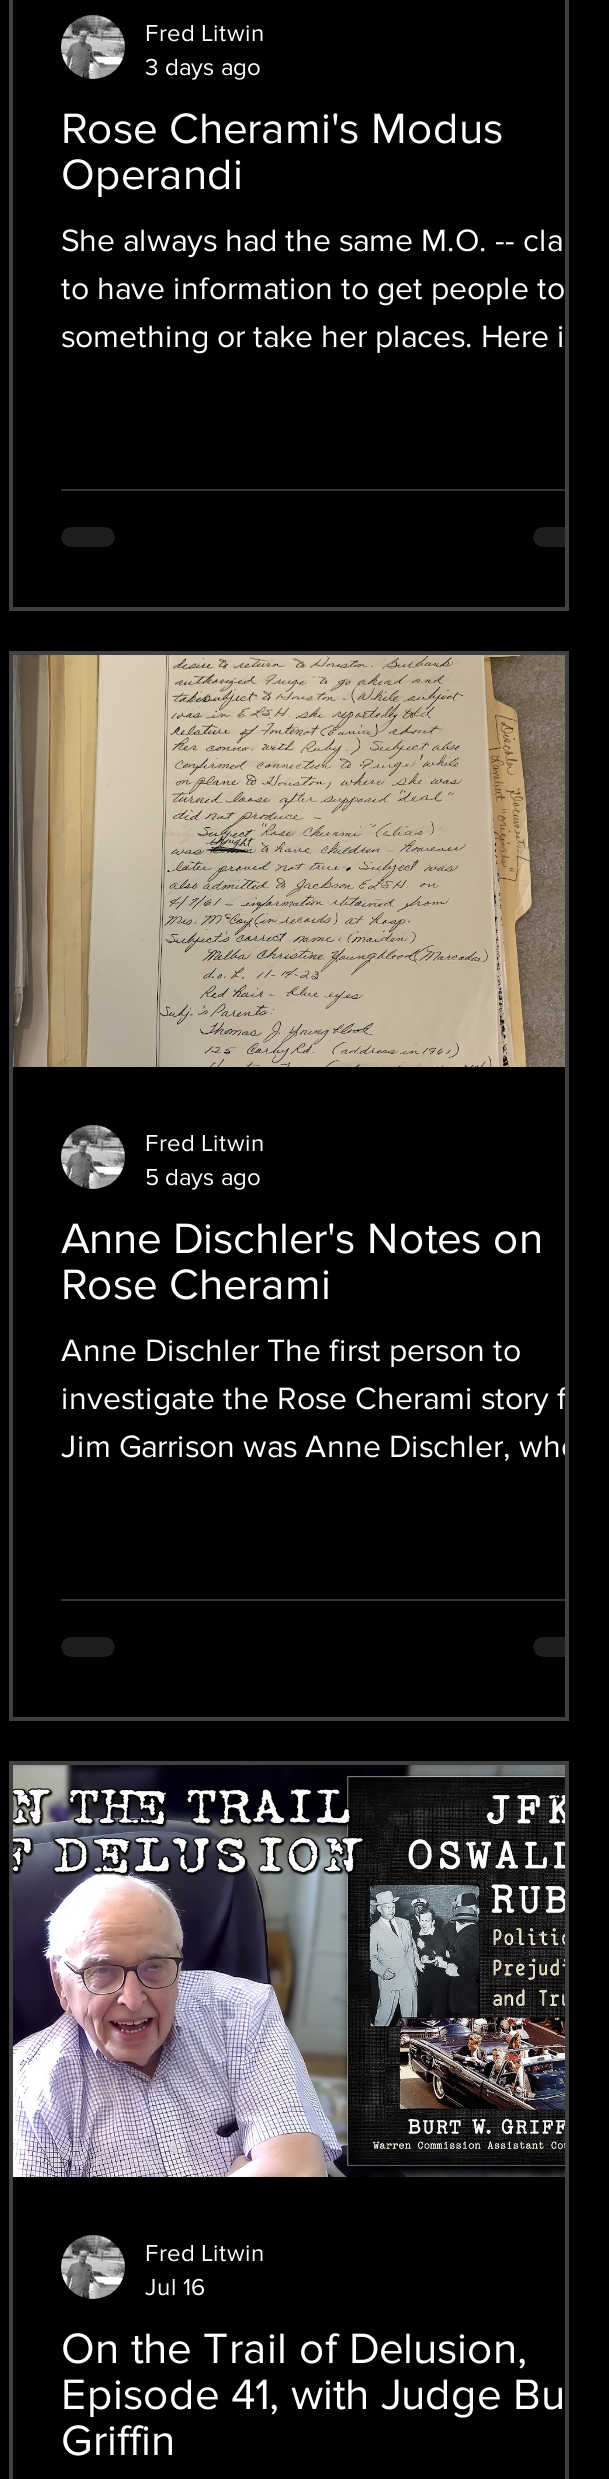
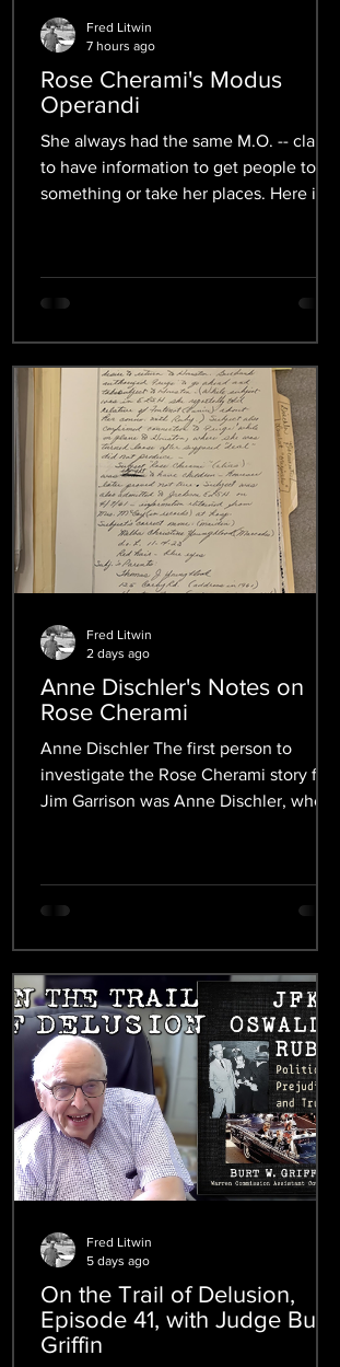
[145,52,261,80] 3 days ago -> [86,38,155,53] 7 hours ago
[145,1162,261,1190] 5 days ago -> [86,645,150,661] 2 days ago
[145,2272,205,2300] Jul 16 -> [86,1253,150,1268] 5 days ago

